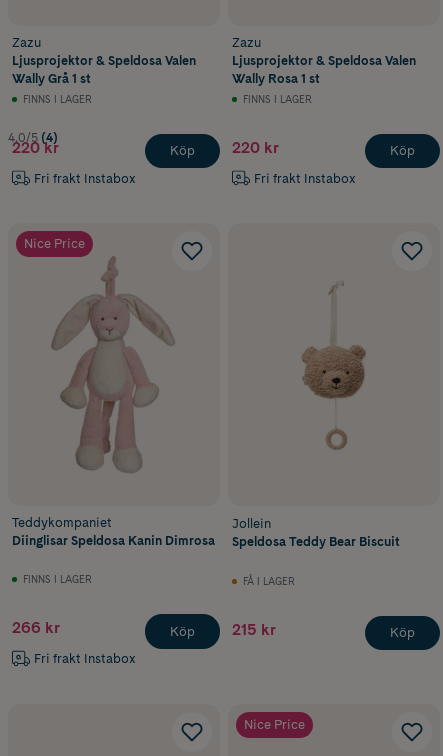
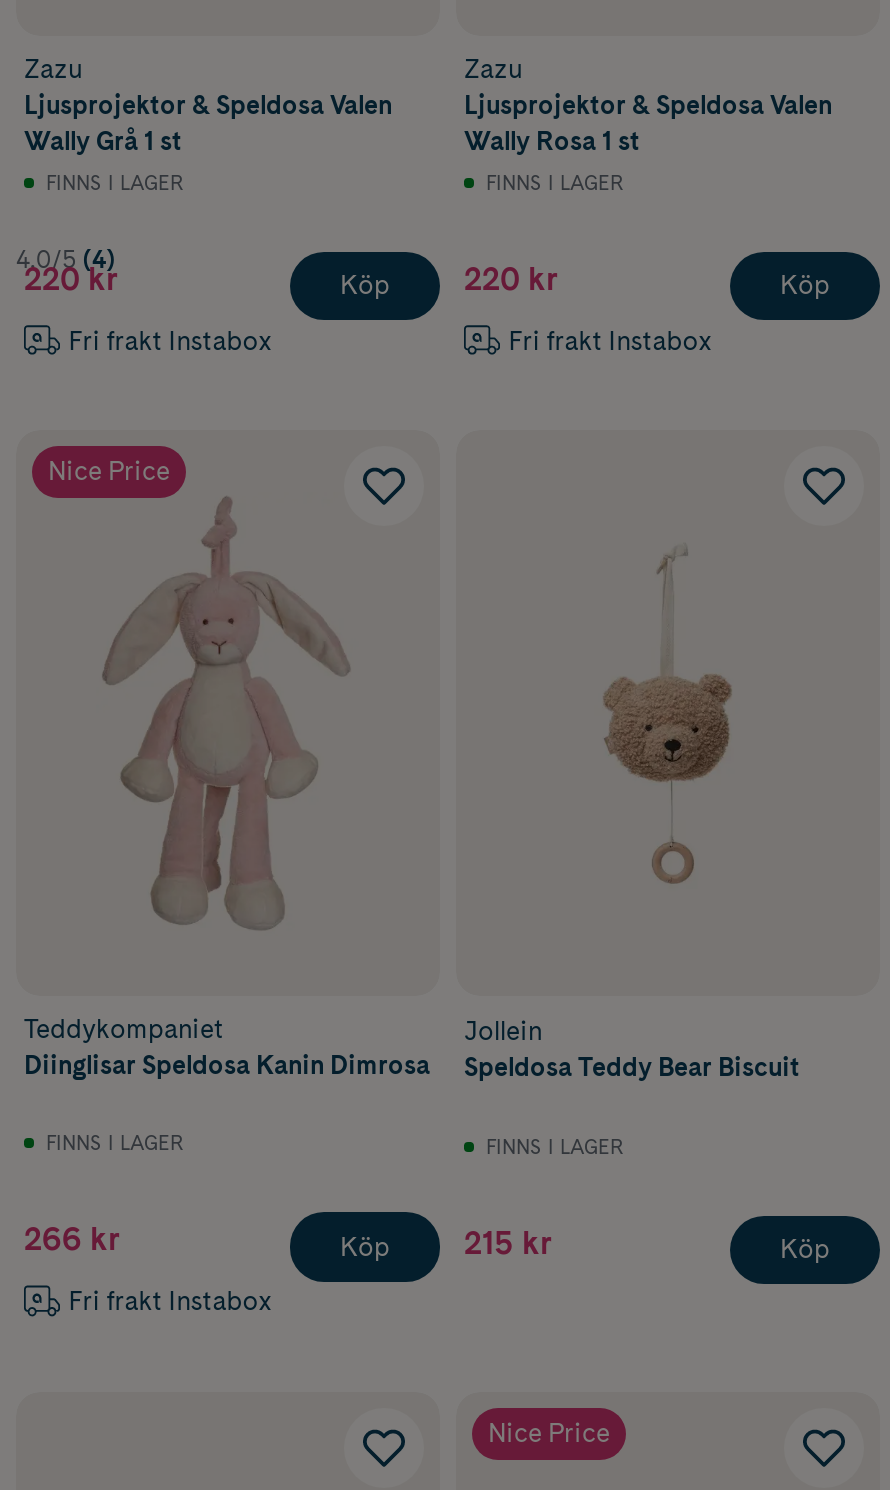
[243,575,295,587] FÅ I LAGER -> [486,1133,624,1157] FINNS I LAGER

